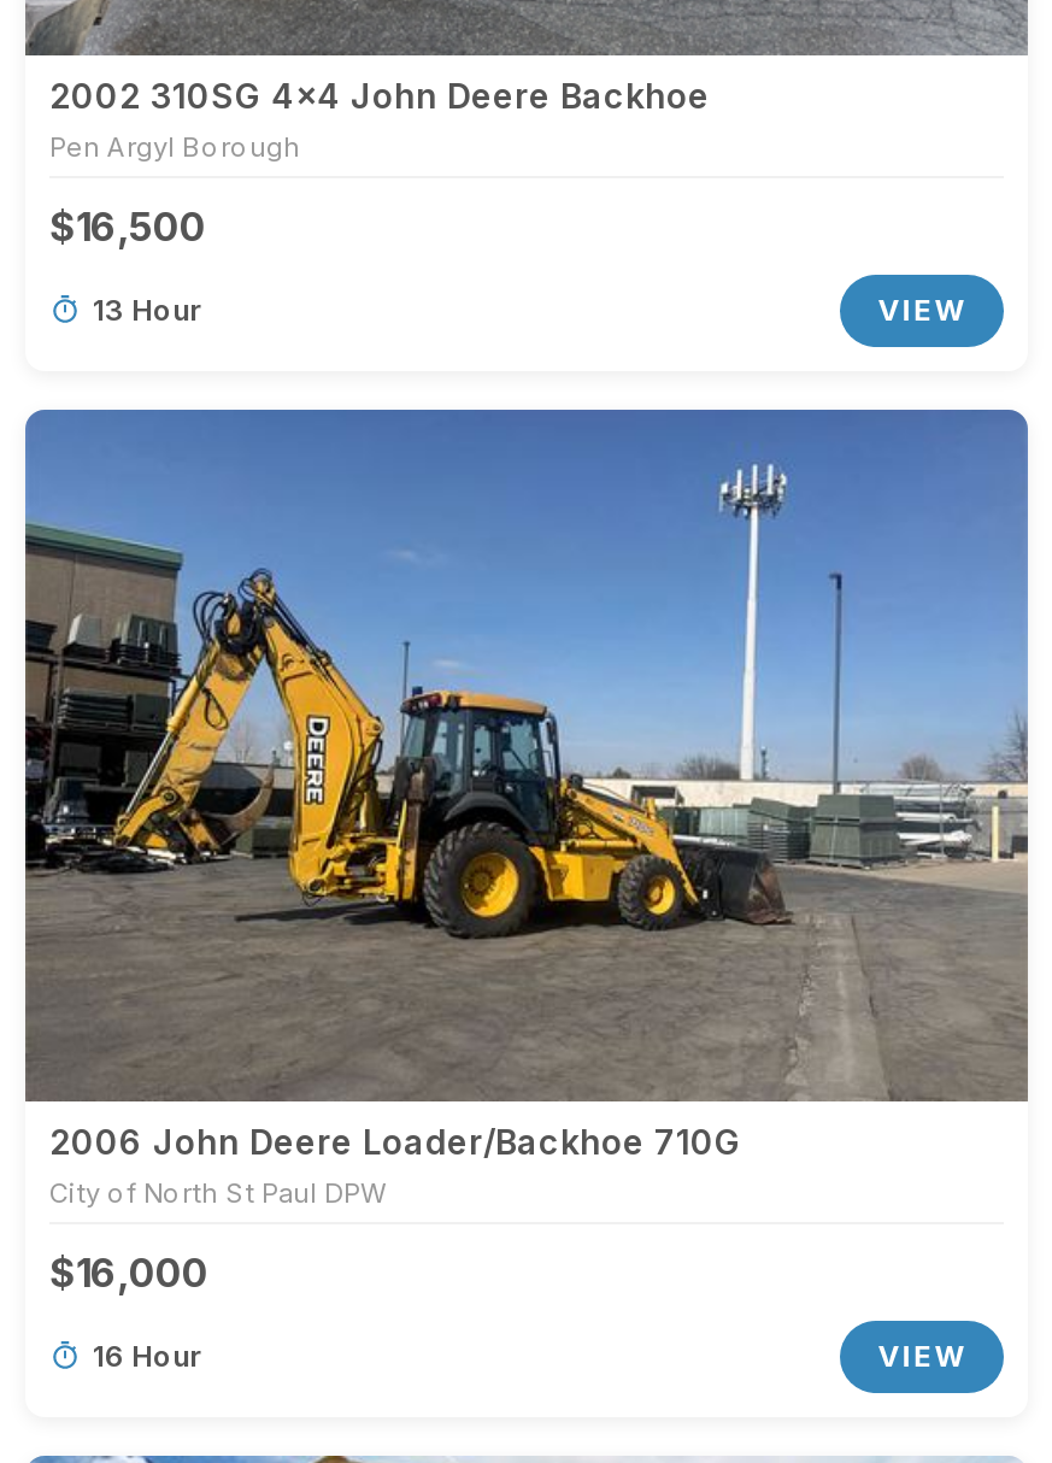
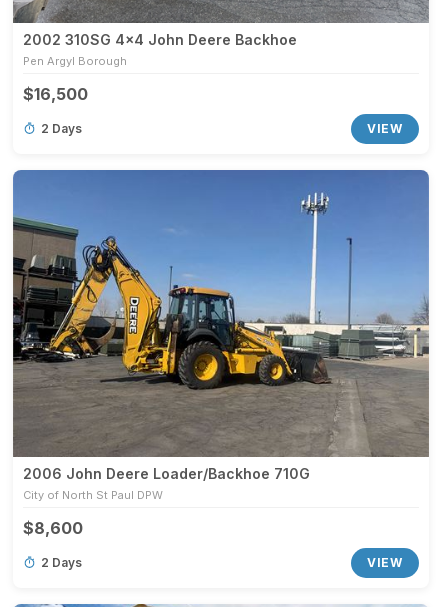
[93,290,201,327] 13 Hour -> [41,120,82,135] 2 Days
[49,1248,208,1296] $16,000 -> [23,518,83,538] $8,600
[93,1337,201,1373] 16 Hour -> [41,555,82,570] 2 Days

